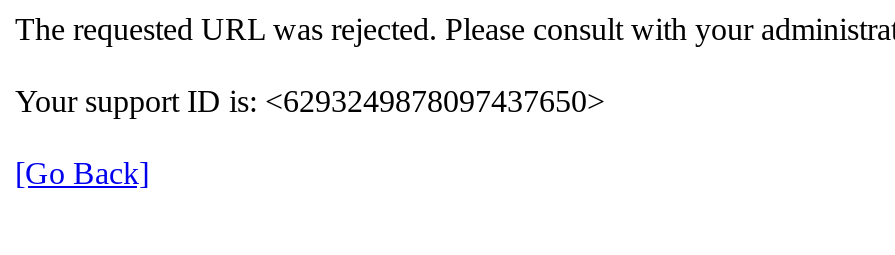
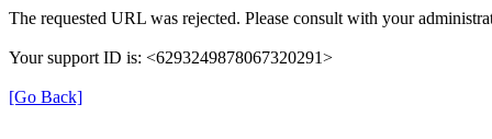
[15,84,605,118] Your support ID is: <6293249878097437650> -> [9,48,333,67] Your support ID is: <6293249878067320291>

